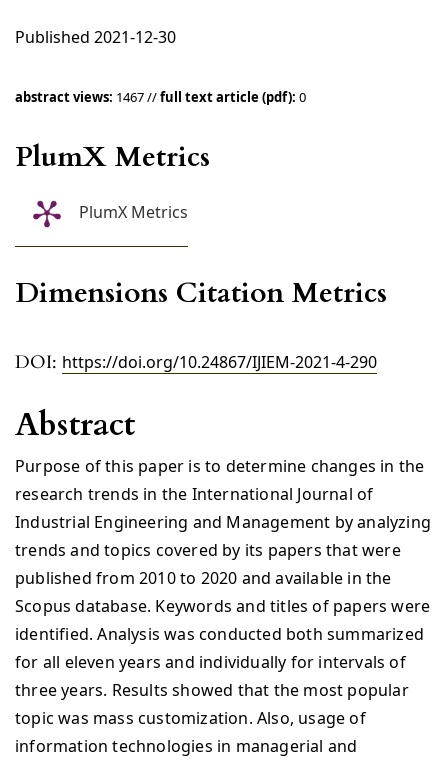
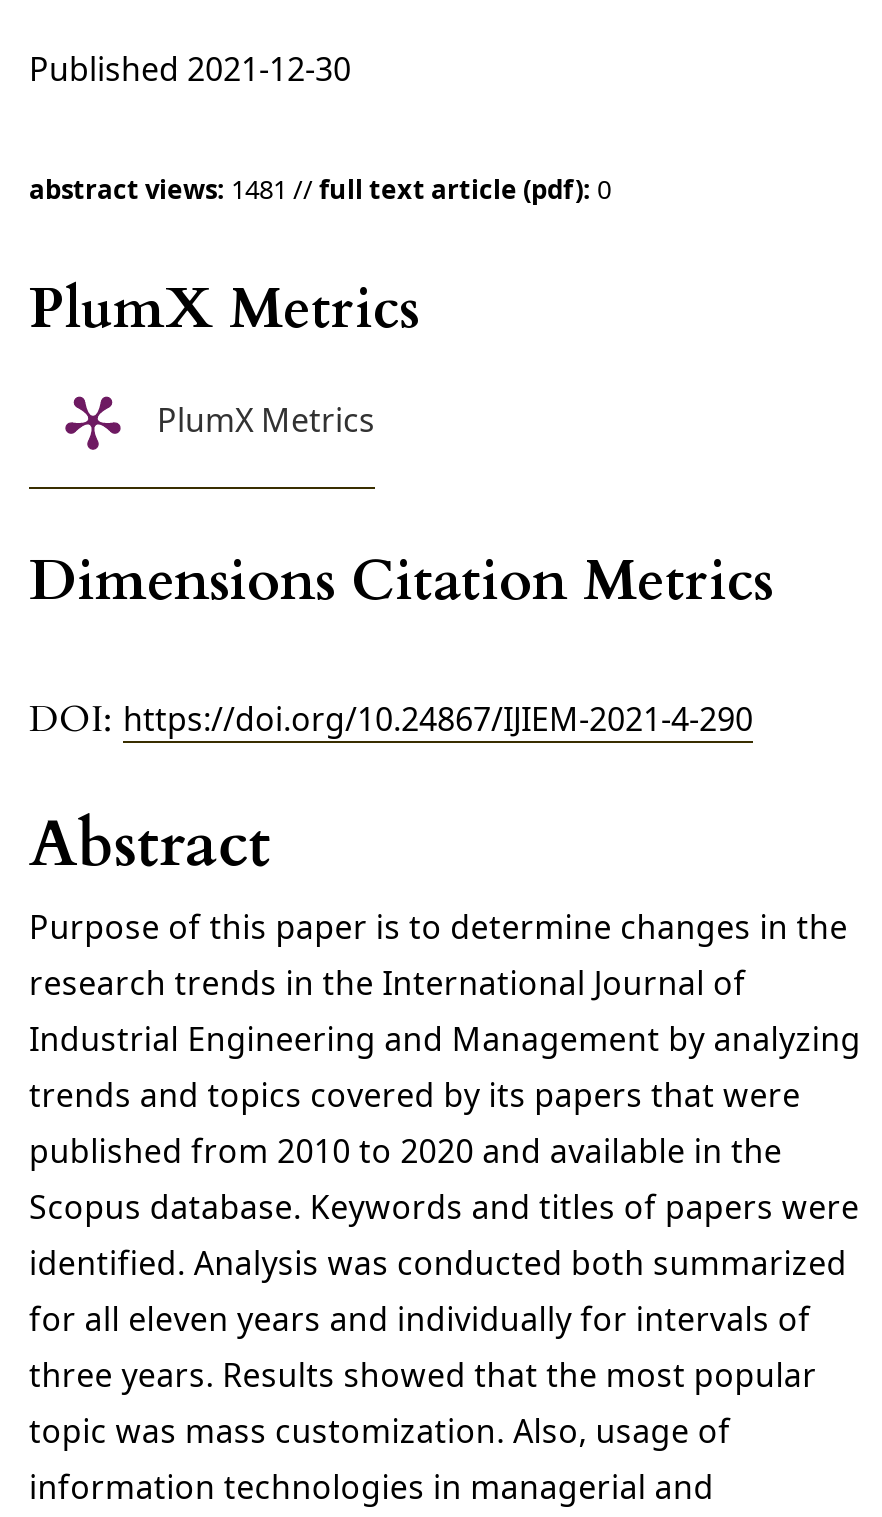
[15,88,306,106] abstract views: 1467 // full text article (pdf): 0 -> [29,172,611,208] abstract views: 1481 // full text article (pdf): 0

